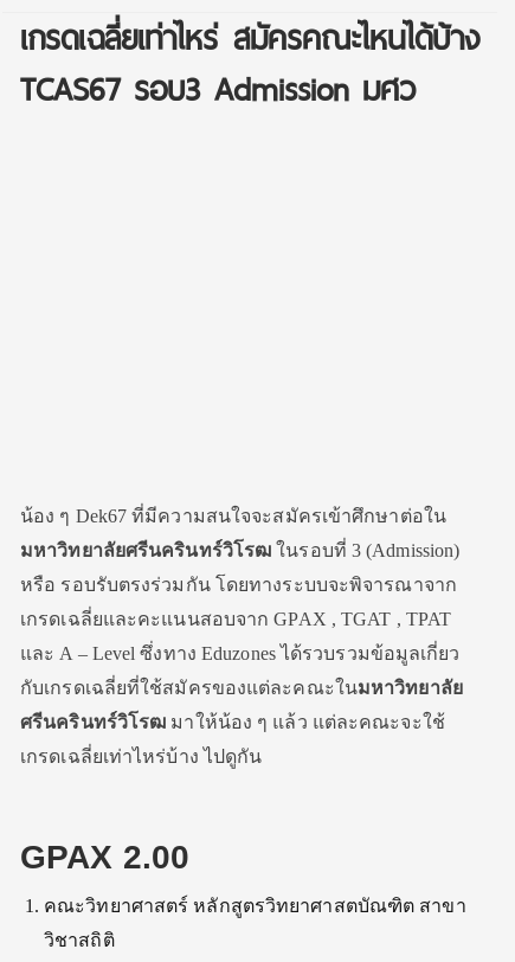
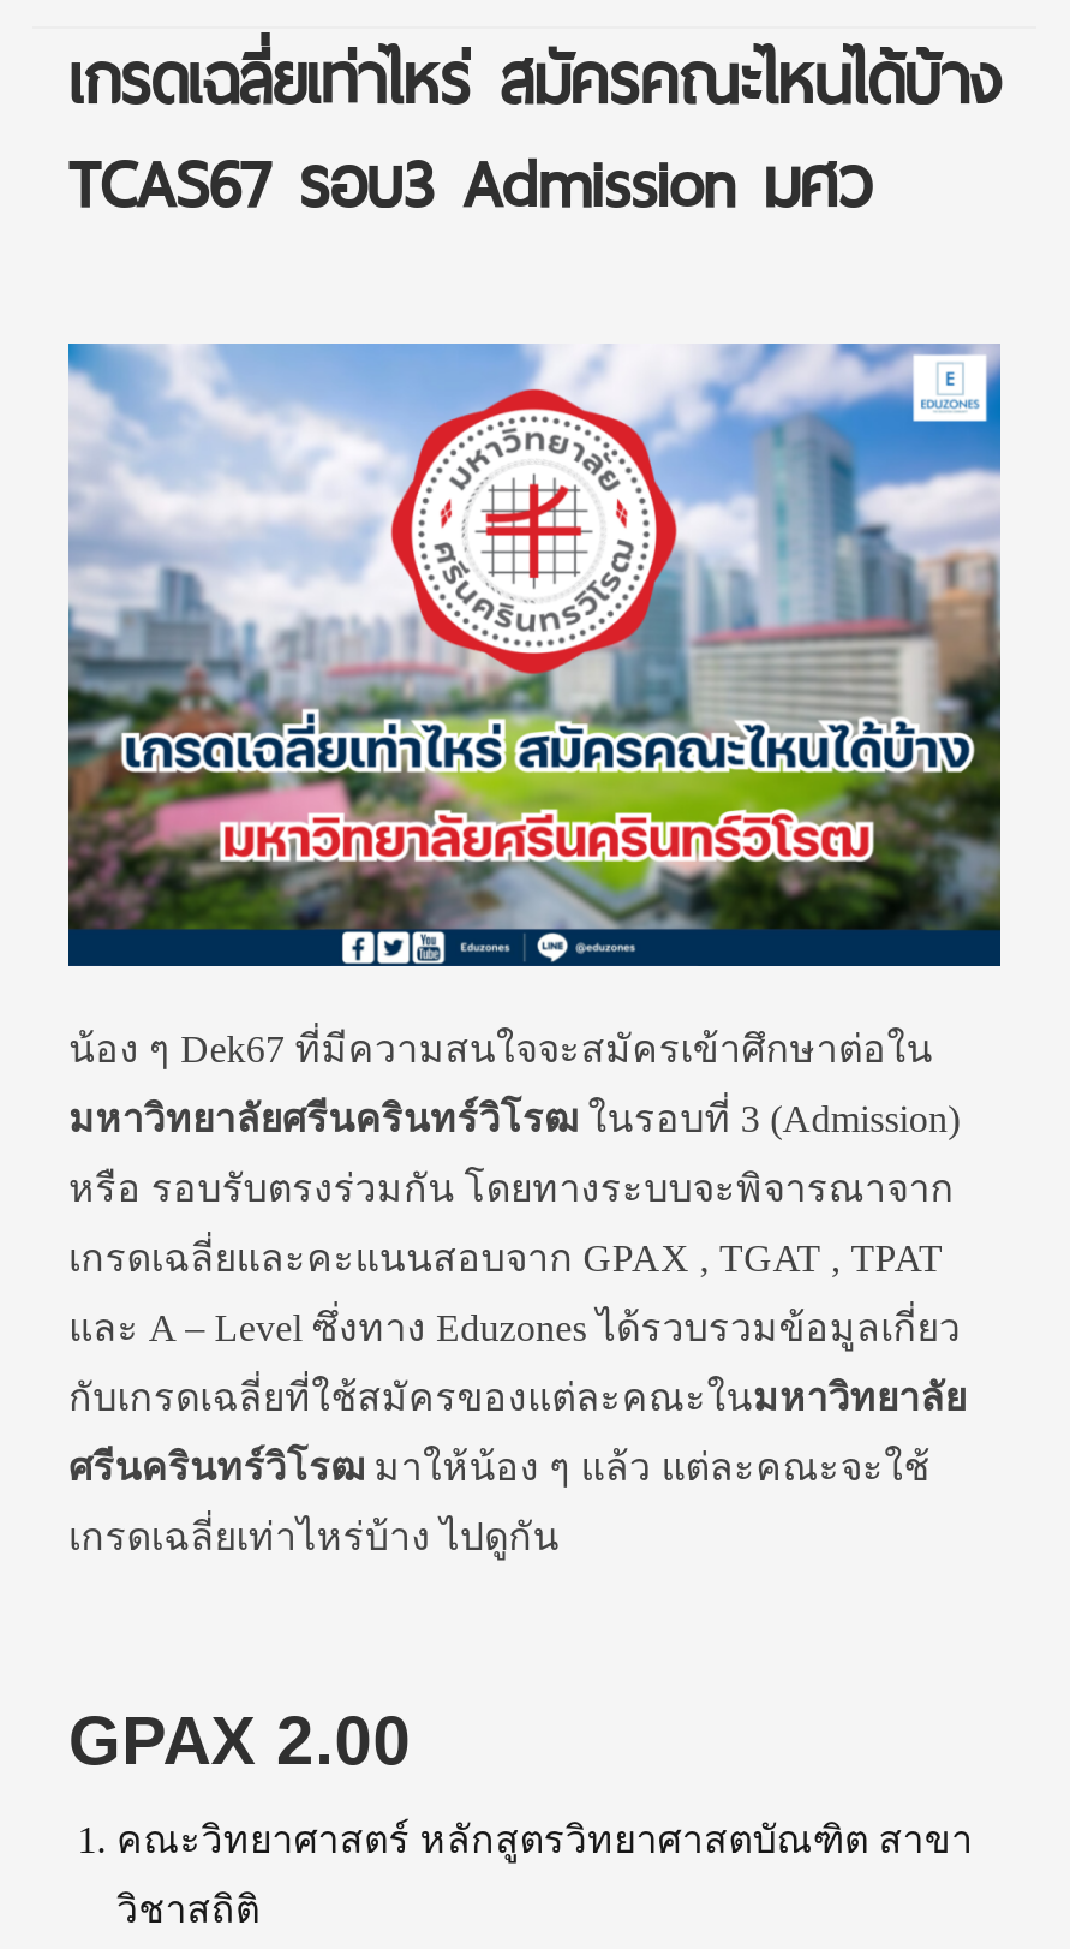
none -> [66,341,1003,968] [image]

